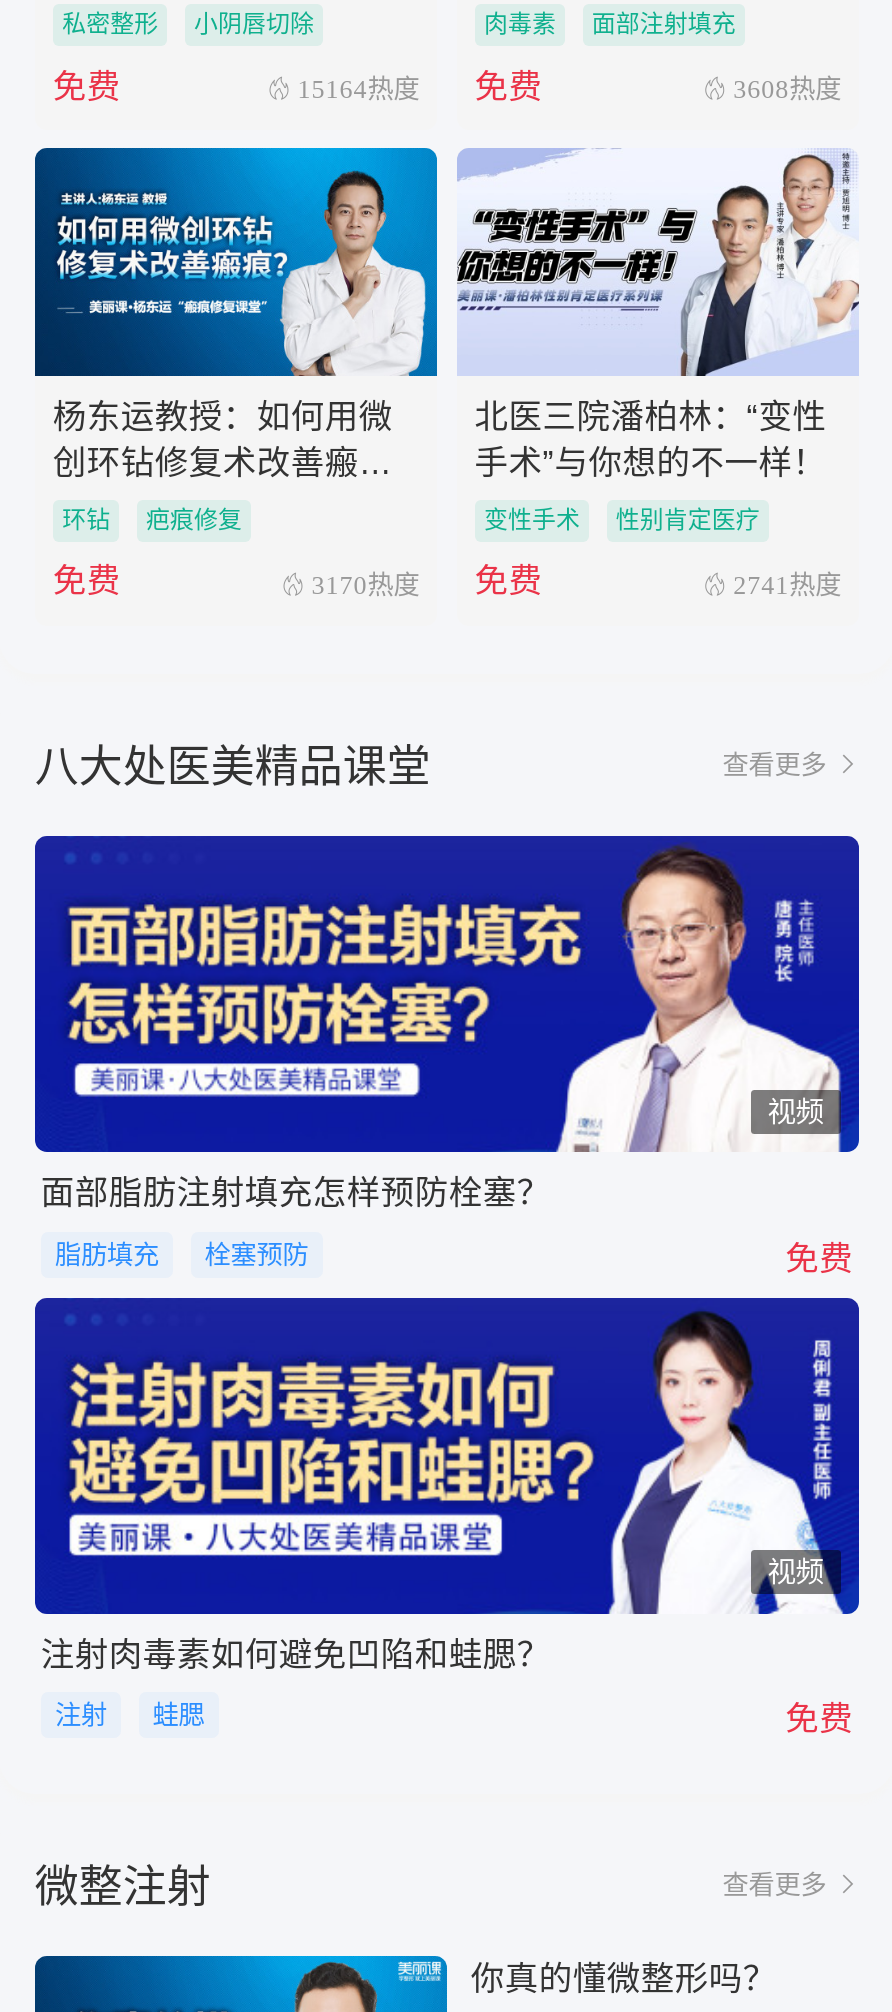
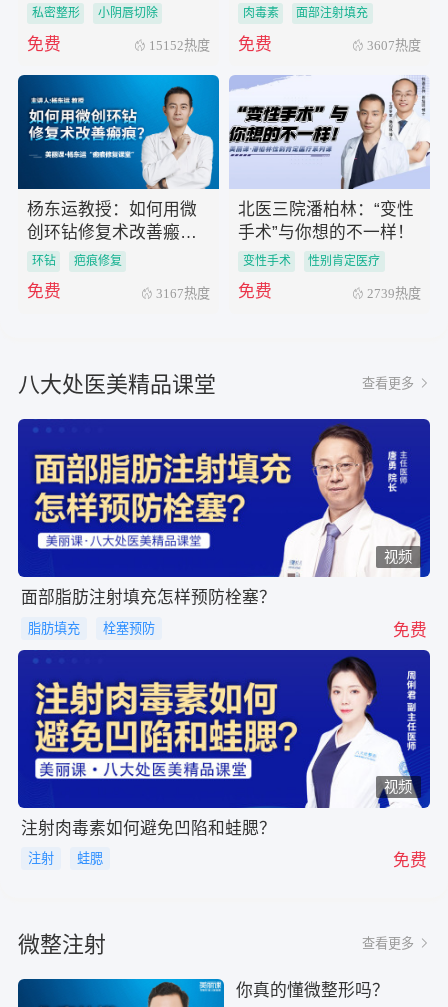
[291,76,419,102] 15164热度 -> [146,39,210,52] 15152热度
[727,76,841,102] 3608热度 -> [364,39,421,52] 3607热度
[305,571,419,597] 3170热度 -> [153,287,210,300] 3167热度
[727,571,841,597] 2741热度 -> [364,287,421,300] 2739热度

